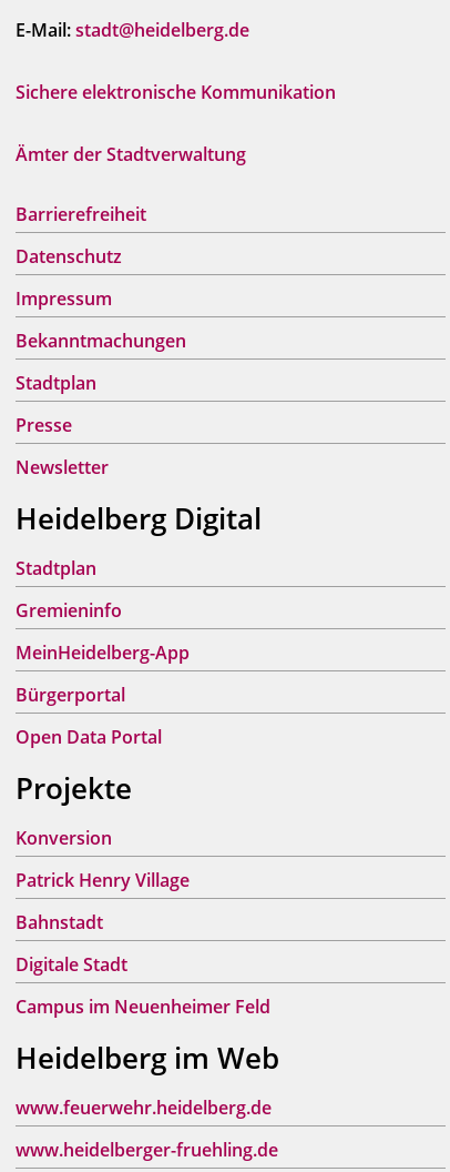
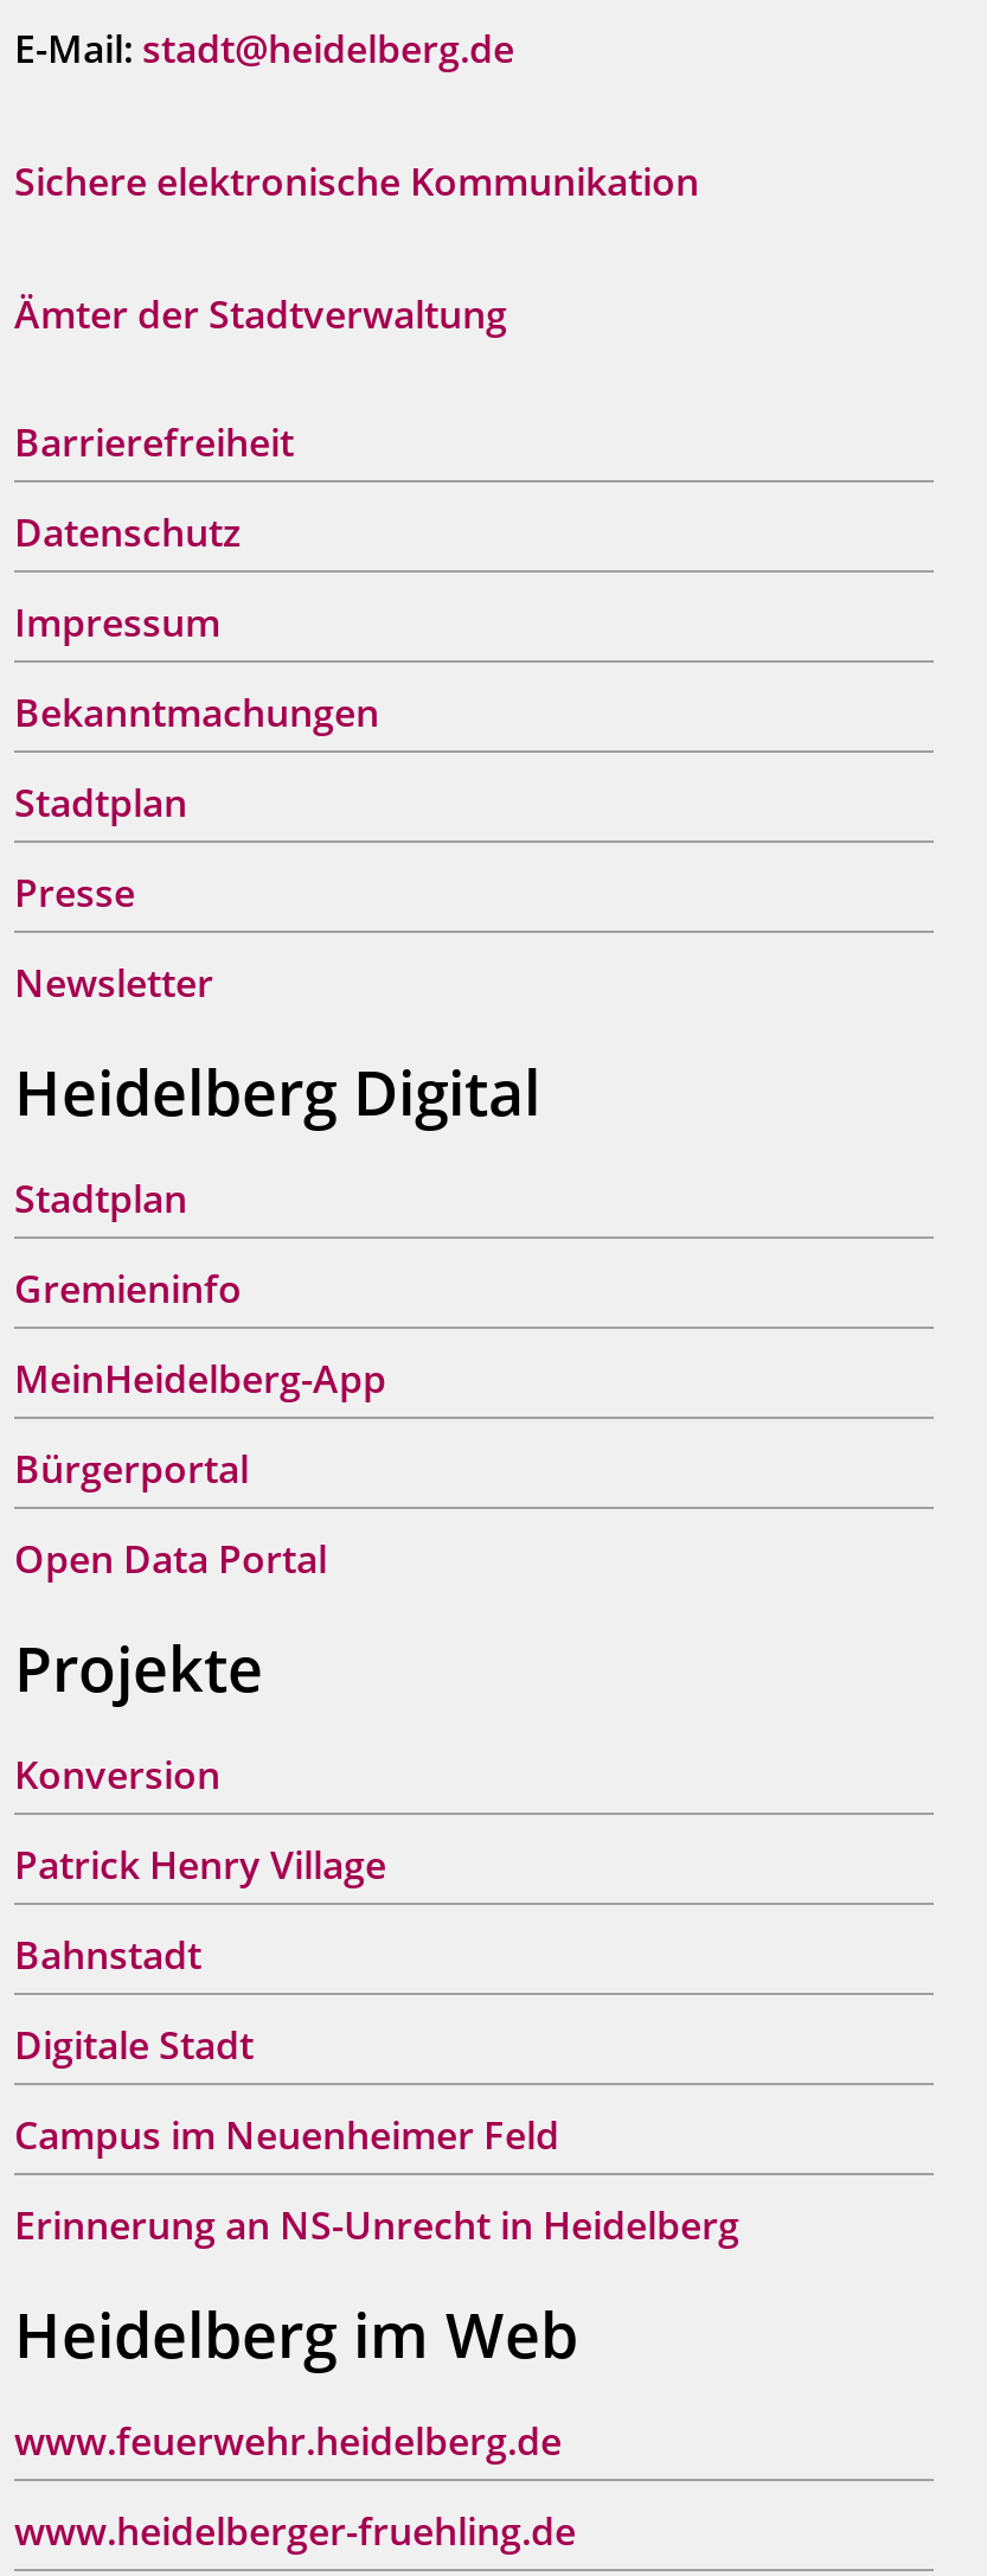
none -> [14,2200,739,2252] Erinnerung an NS-Unrecht in Heidelberg

